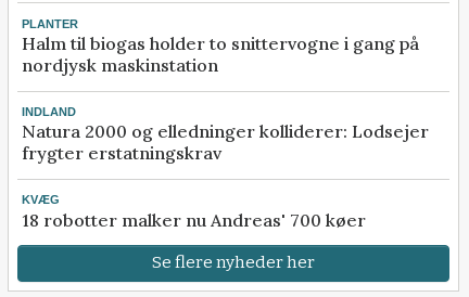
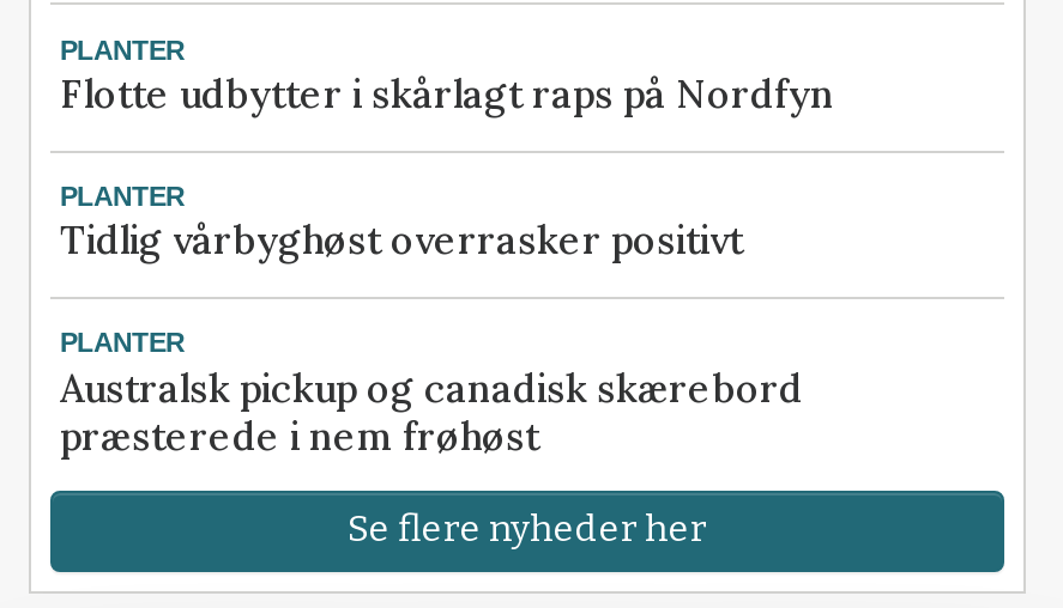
[22,33,419,76] Halm til biogas holder to snittervogne i gang på | nordjysk maskinstation -> [60,69,834,117] Flotte udbytter i skårlagt raps på Nordfyn
[22,105,429,164] INDLAND | Natura 2000 og elledninger kolliderer: Lodsejer | frygter erstatningskrav -> [60,182,743,264] PLANTER | Tidlig vårbyghøst overrasker positivt
[22,193,366,230] KVÆG | 18 robotter malker nu Andreas' 700 køer -> [60,328,803,459] PLANTER | Australsk pickup og canadisk skærebord | præsterede i nem frøhøst

